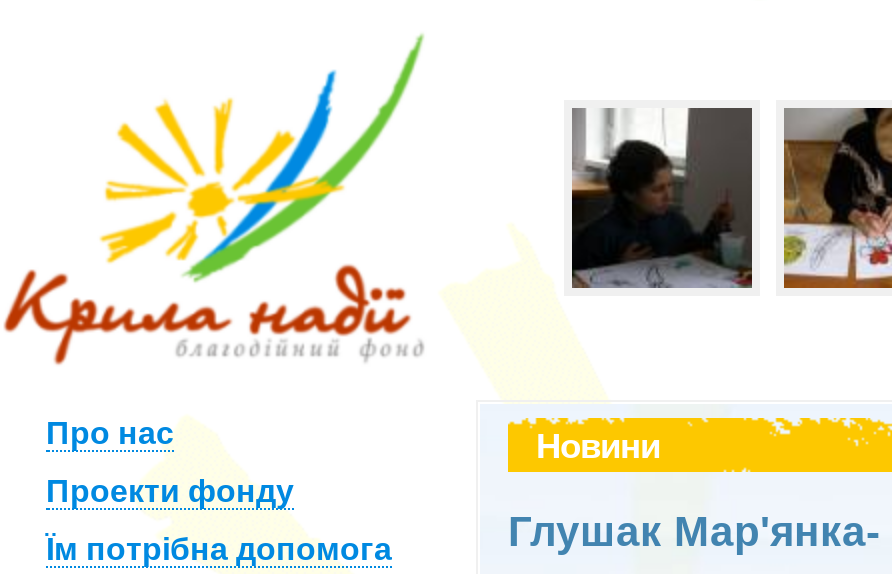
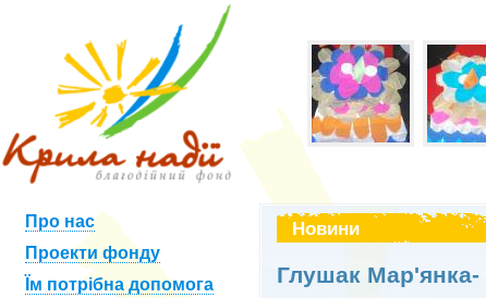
[570,108,752,290] [image] -> [311,44,410,144] [image]
[782,106,886,290] [image] -> [426,44,483,144] [image]

